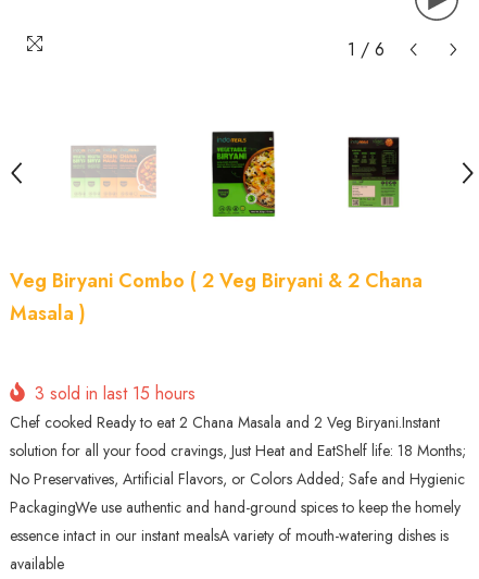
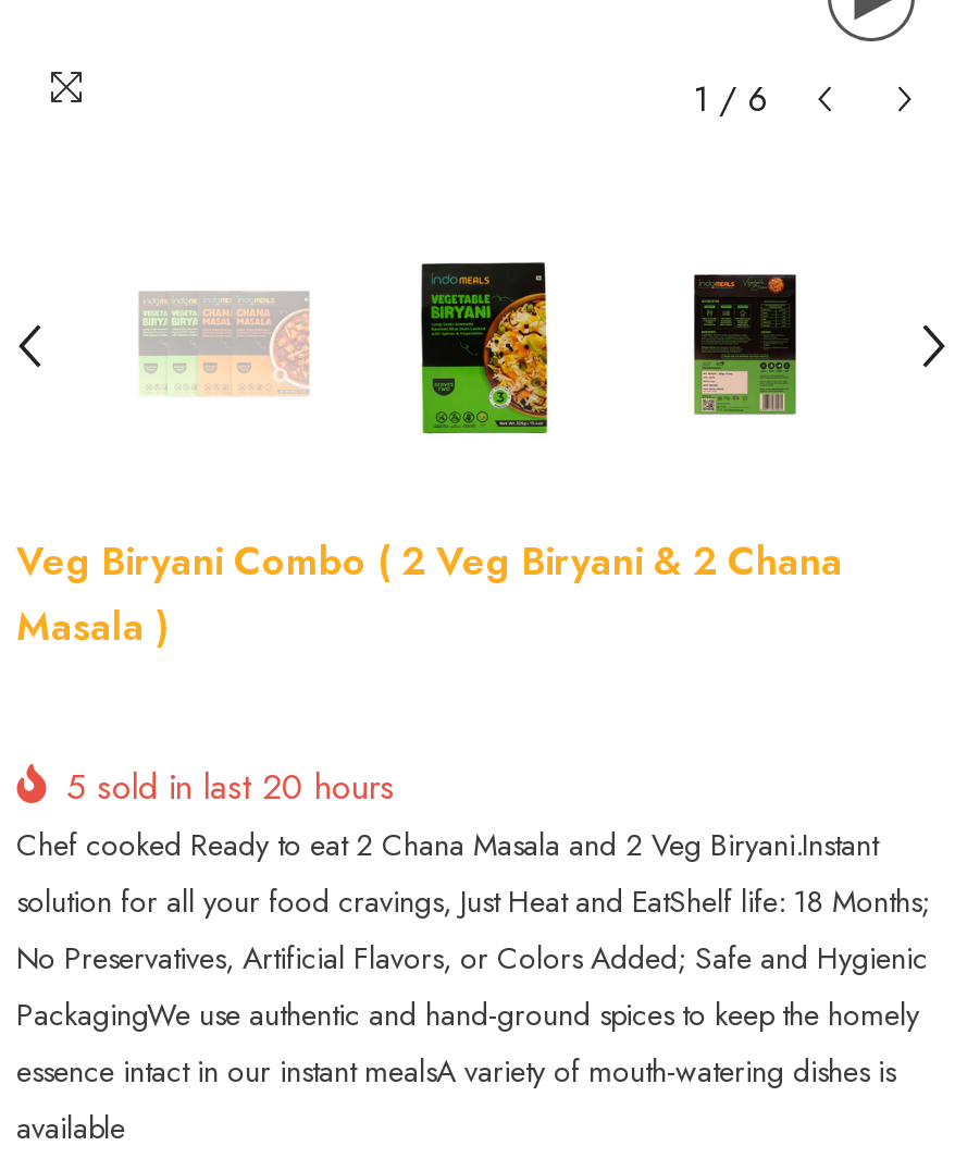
[35,381,196,406] 3 sold in last 15 hours -> [66,762,395,812] 5 sold in last 20 hours

